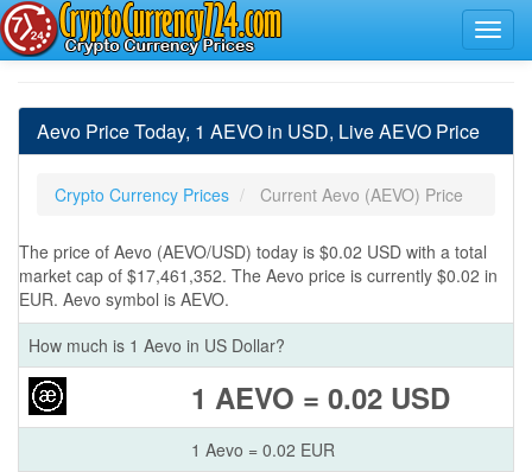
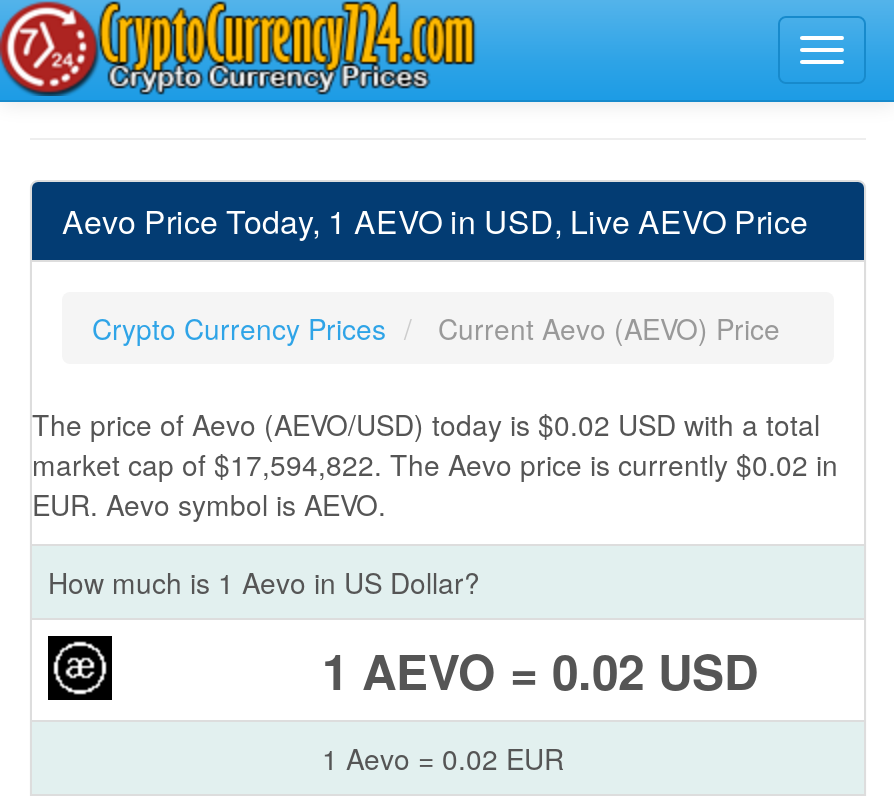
[19,263,498,287] market cap of $17,461,352. The Aevo price is currently $0.02 in -> [32,444,838,484] market cap of $17,594,822. The Aevo price is currently $0.02 in

